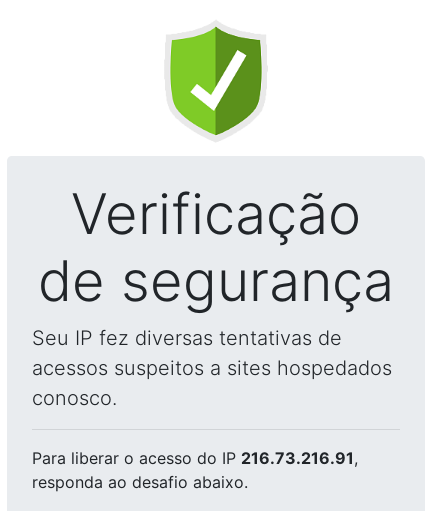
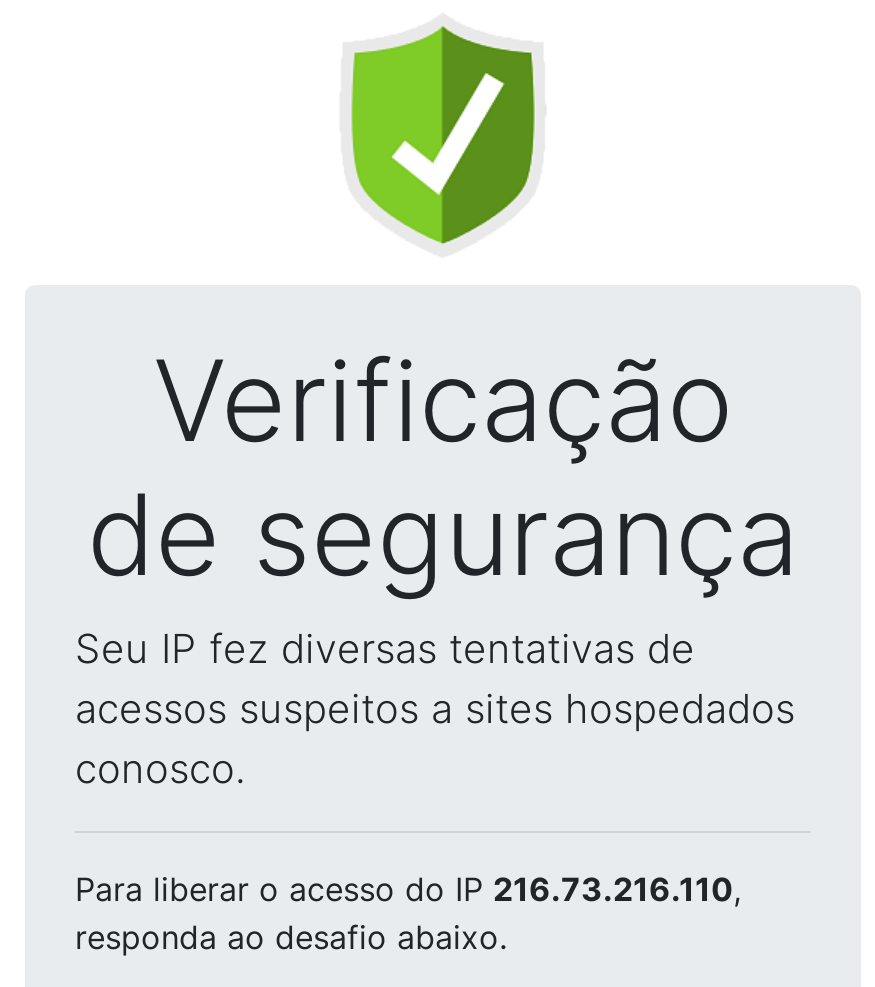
[32,448,358,468] Para liberar o acesso do IP 216.73.216.91, -> [75,869,741,909] Para liberar o acesso do IP 216.73.216.110,

